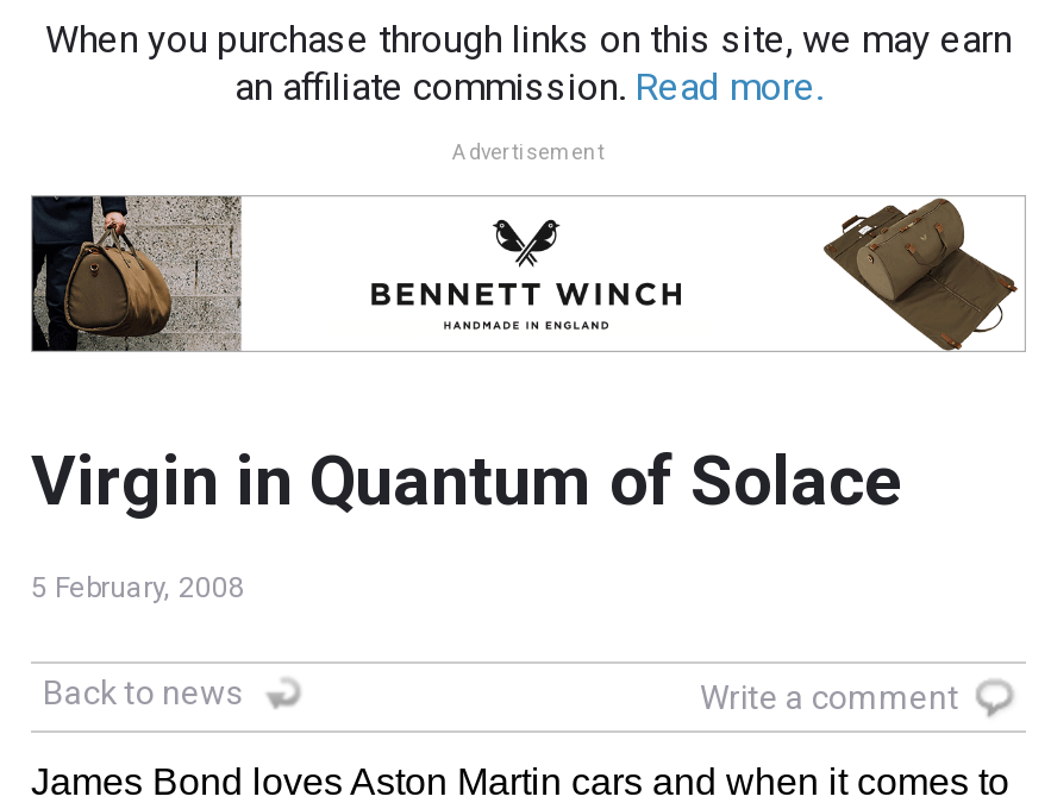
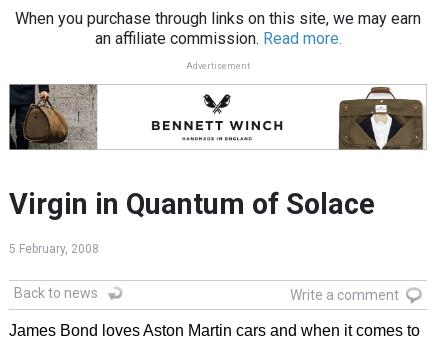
[817,195,1021,352] [image] -> [338,85,425,150] [image]

